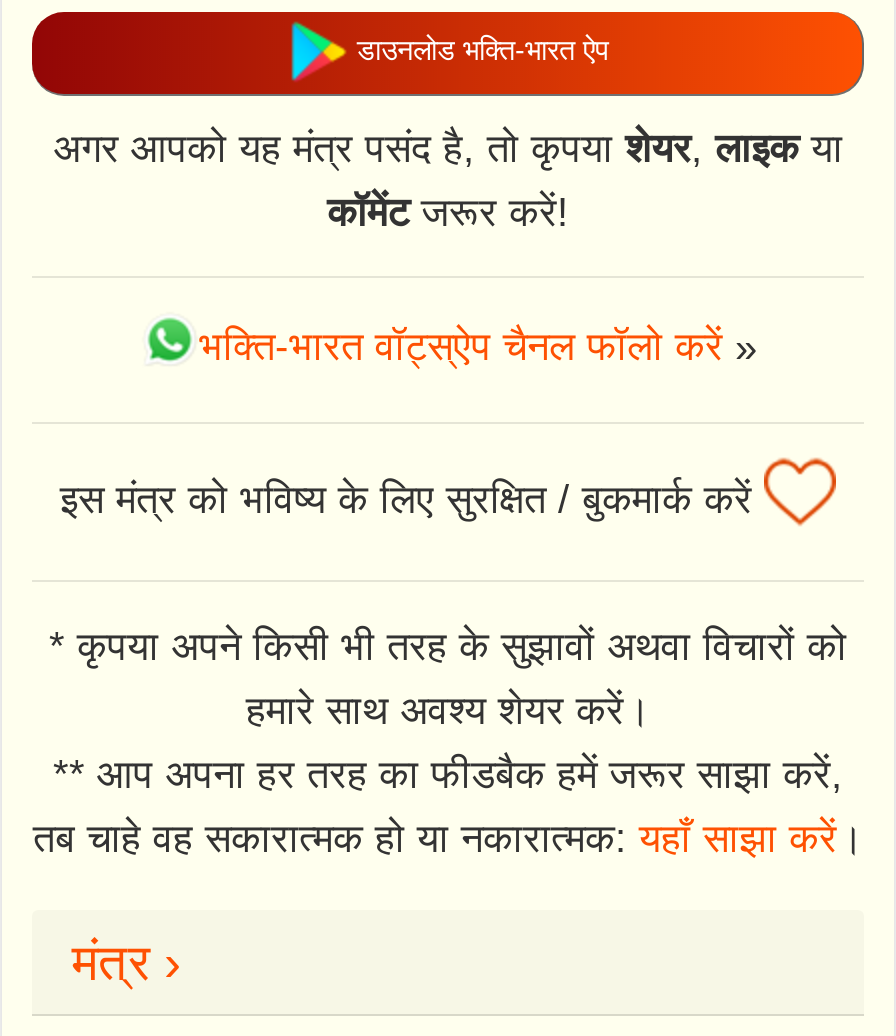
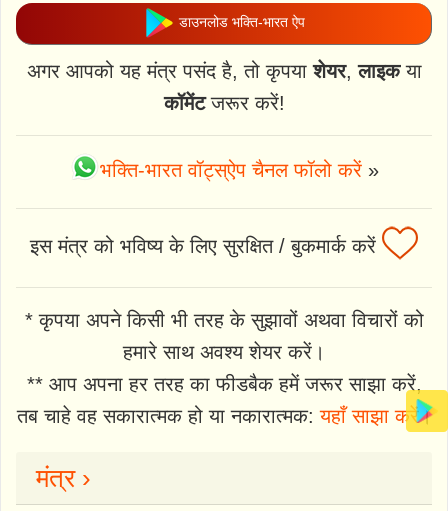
[812,786,890,870] [image] -> [405,389,445,433] [image]

